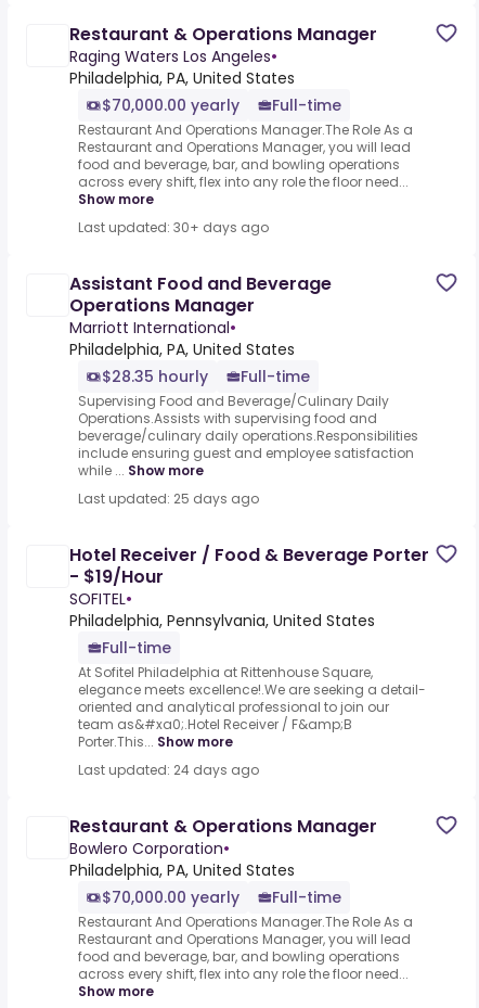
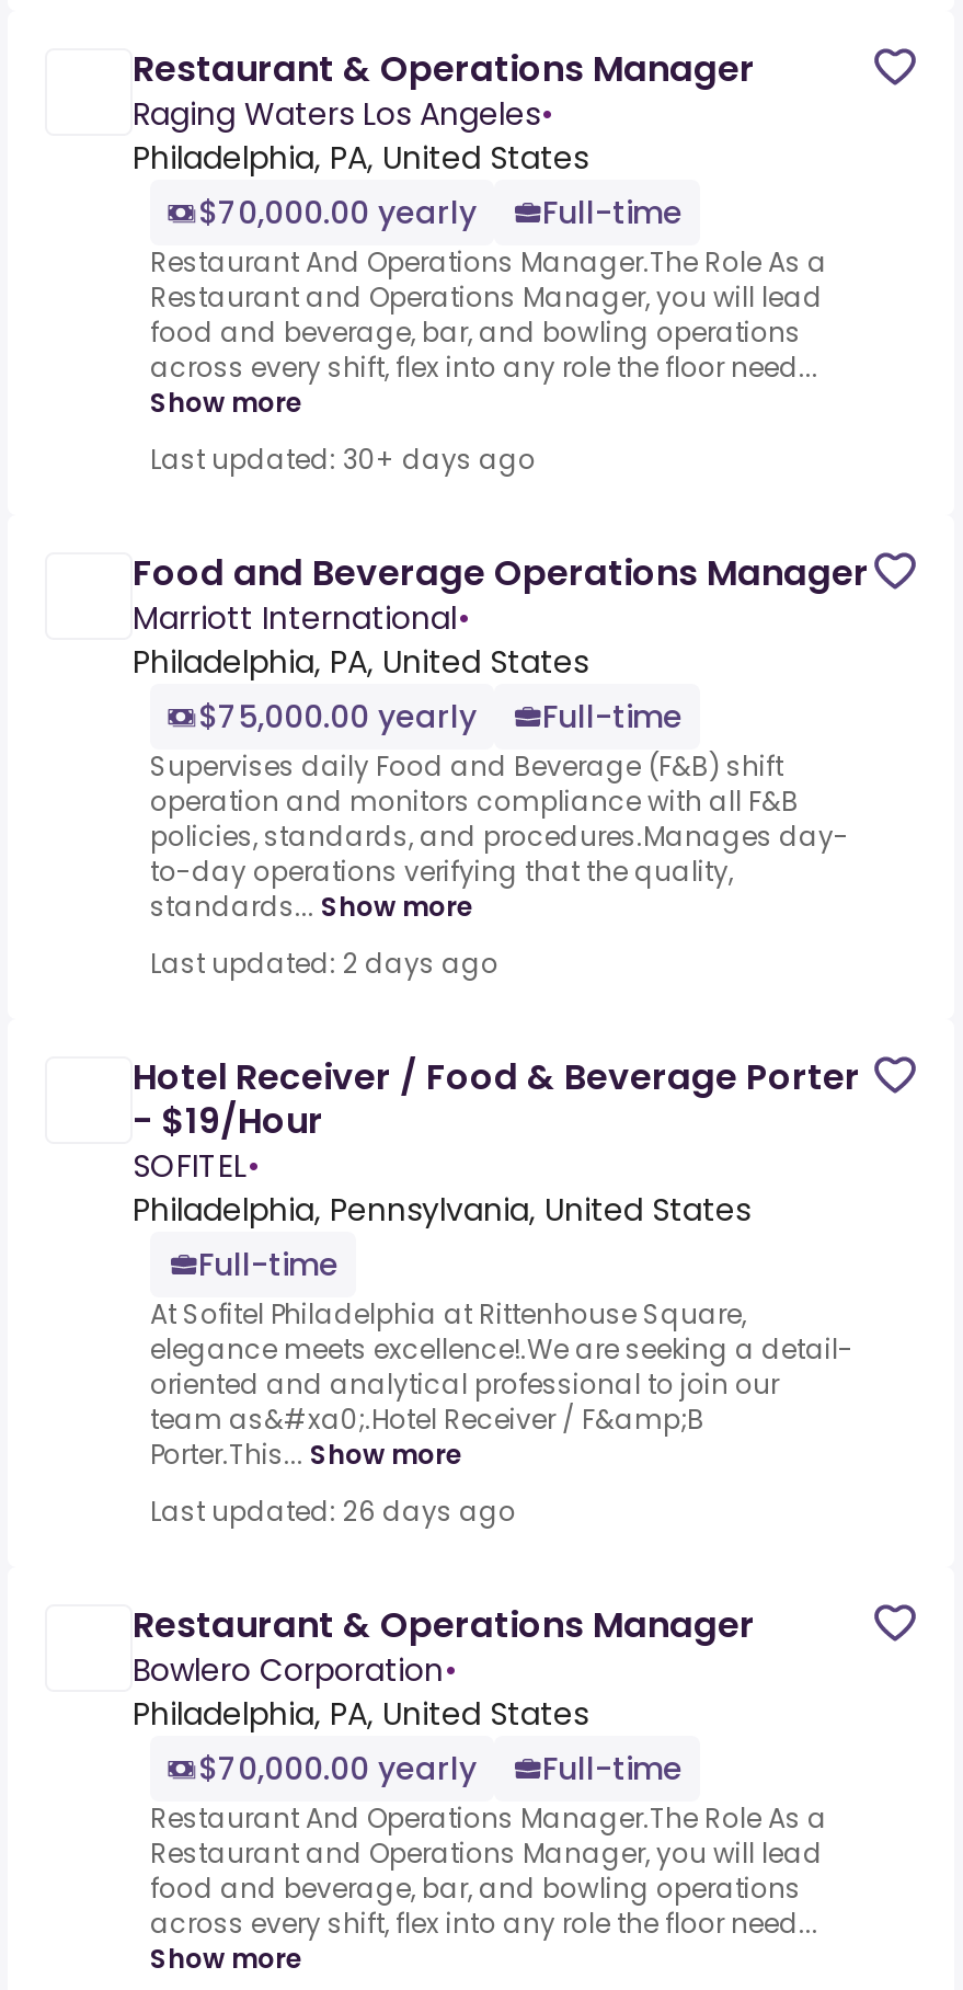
[69,271,332,318] Assistant Food and Beverage | Operations Manager -> [133,548,869,599] Food and Beverage Operations Manager
[102,366,310,388] $28.35 hourly Full-time -> [198,695,683,739] $75,000.00 yearly Full-time
[78,392,418,480] Supervising Food and Beverage/Culinary Daily | Operations.Assists with supervising food and | beverage/culinary daily operations.Responsibilities | include ensuring guest and employee satisfaction | while ... Show more -> [150,748,849,925] Supervises daily Food and Beverage (F&B) shift | operation and monitors compliance with all F&B | policies, standards, and procedures.Manages day- | to-day operations verifying that the quality, | standards... Show more
[78,490,259,508] Last updated: 25 days ago -> [150,945,498,982] Last updated: 2 days ago
[78,761,259,779] Last updated: 24 days ago -> [150,1493,516,1530] Last updated: 26 days ago

